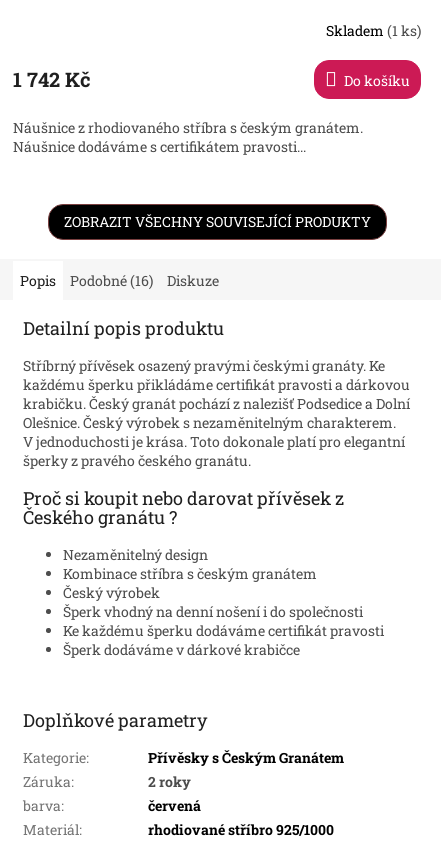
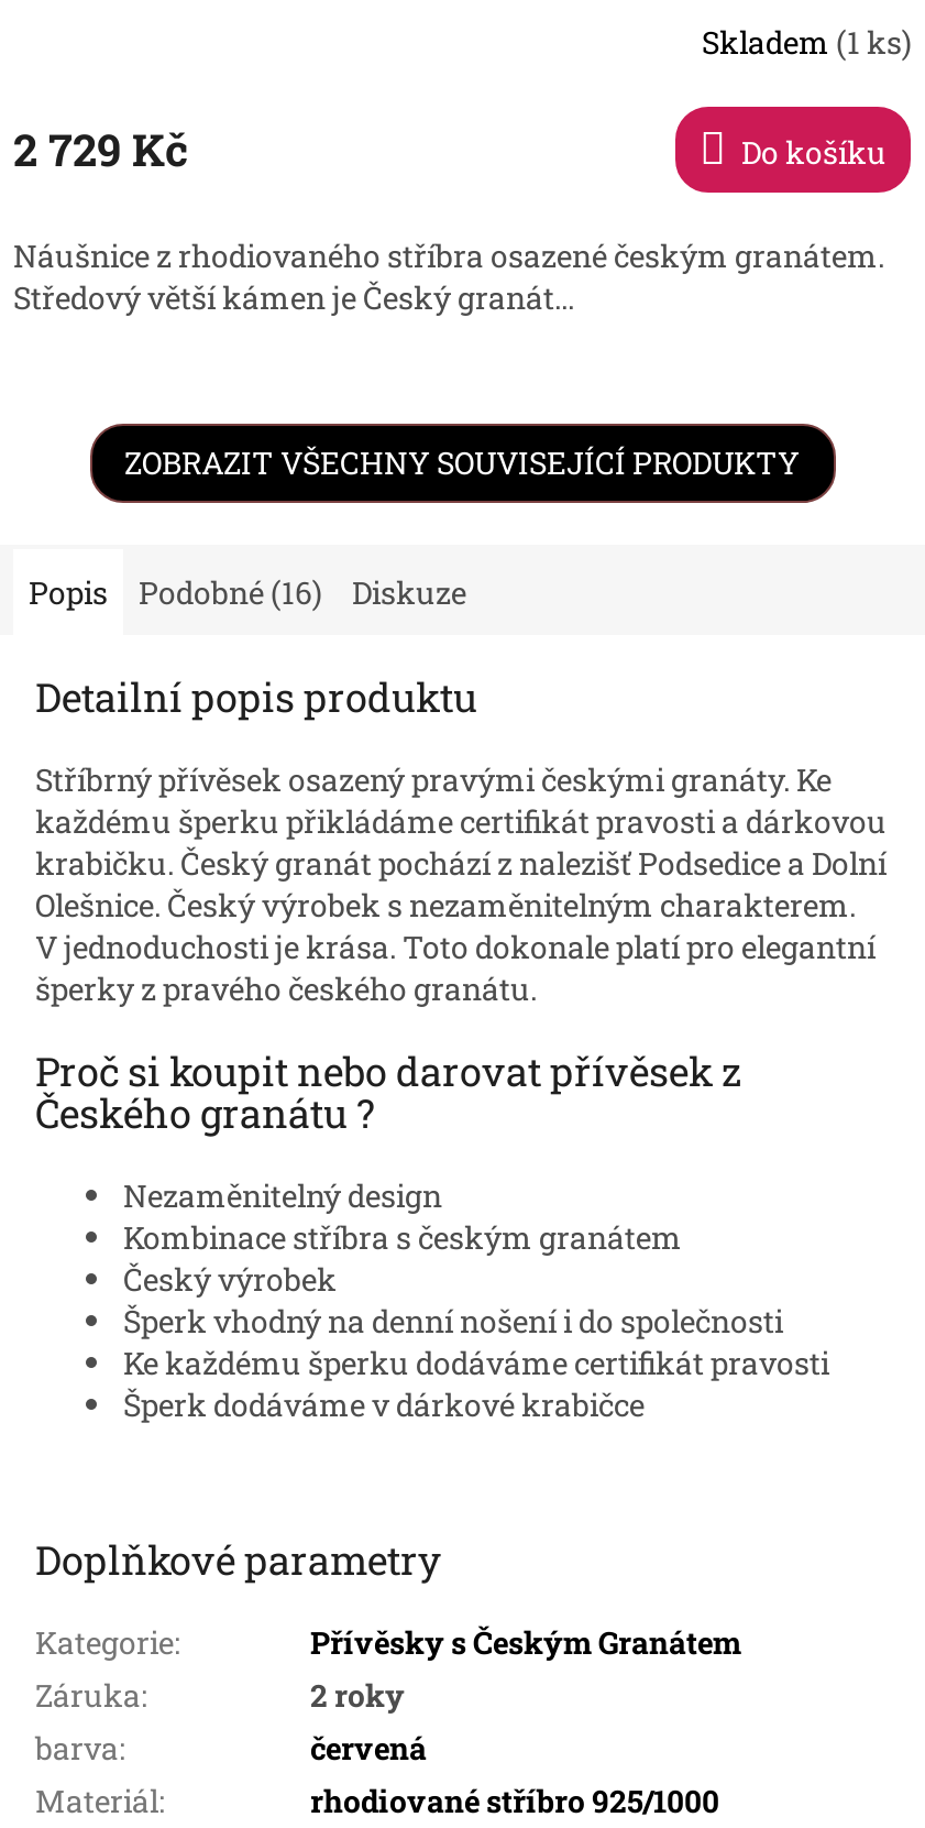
[13,66,91,92] 1 742 Kč -> [13,120,189,177] 2 729 Kč
[13,118,363,156] Náušnice z rhodiovaného stříbra s českým granátem. | Náušnice dodáváme s certifikátem pravosti... -> [13,234,884,318] Náušnice z rhodiovaného stříbra osazené českým granátem. | Středový větší kámen je Český granát...

